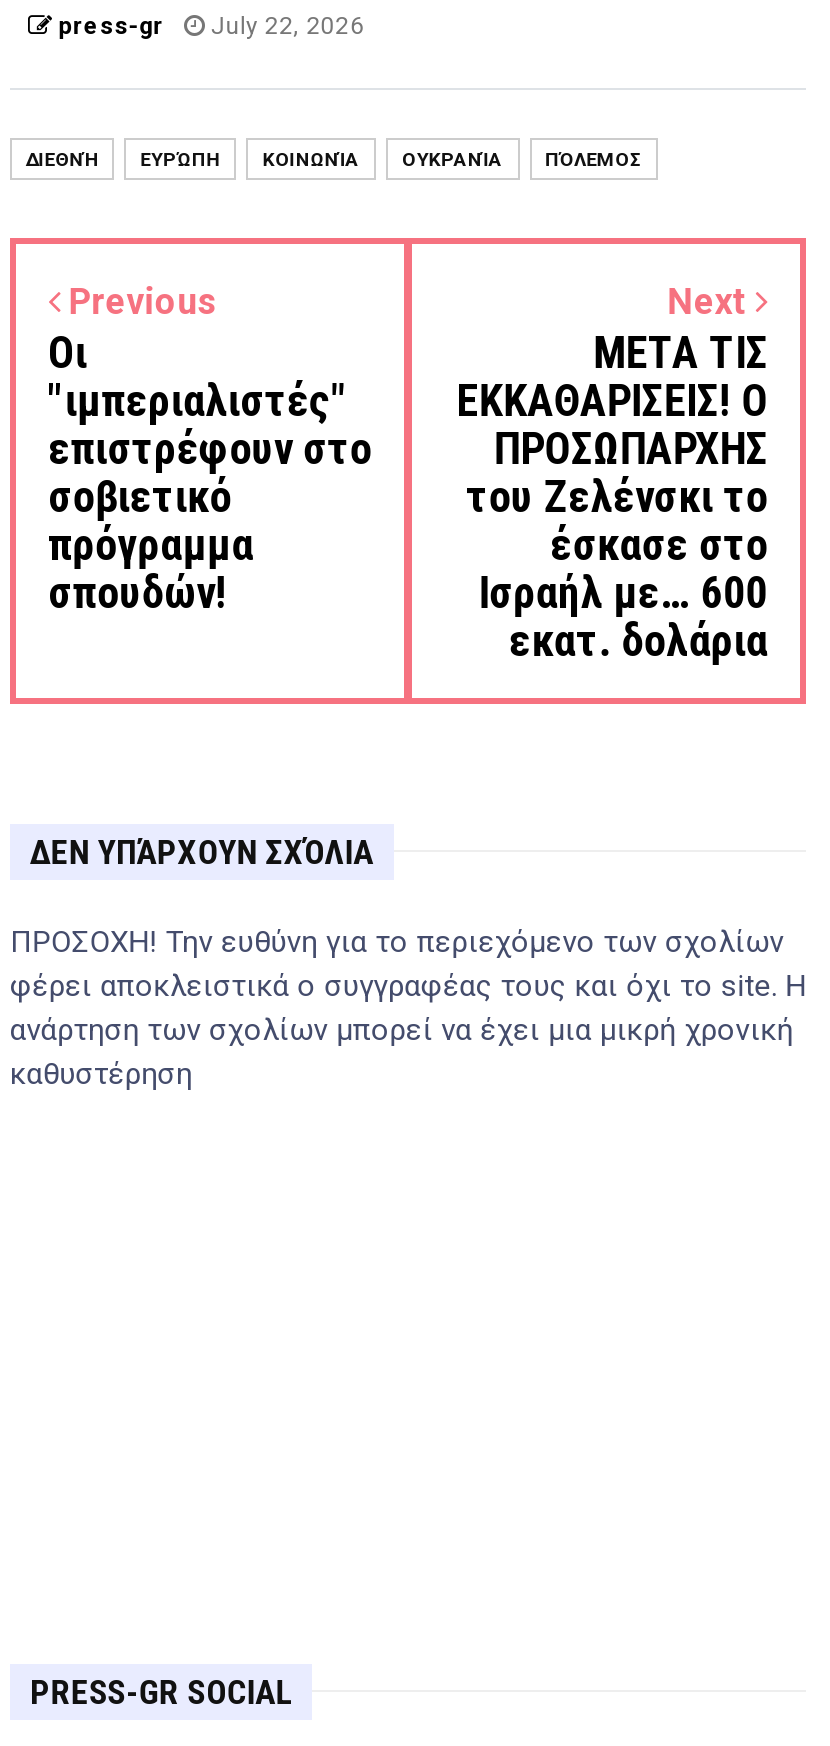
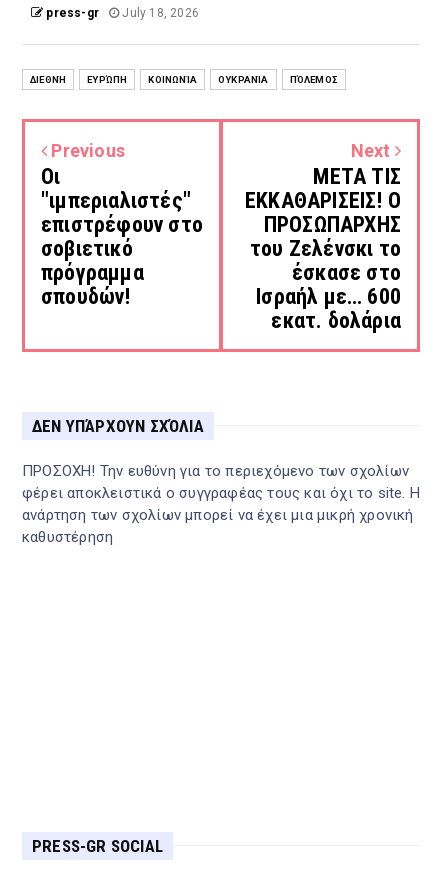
[52,11,364,39] press-gr July 22, 2026 -> [43,6,199,20] press-gr July 18, 2026

